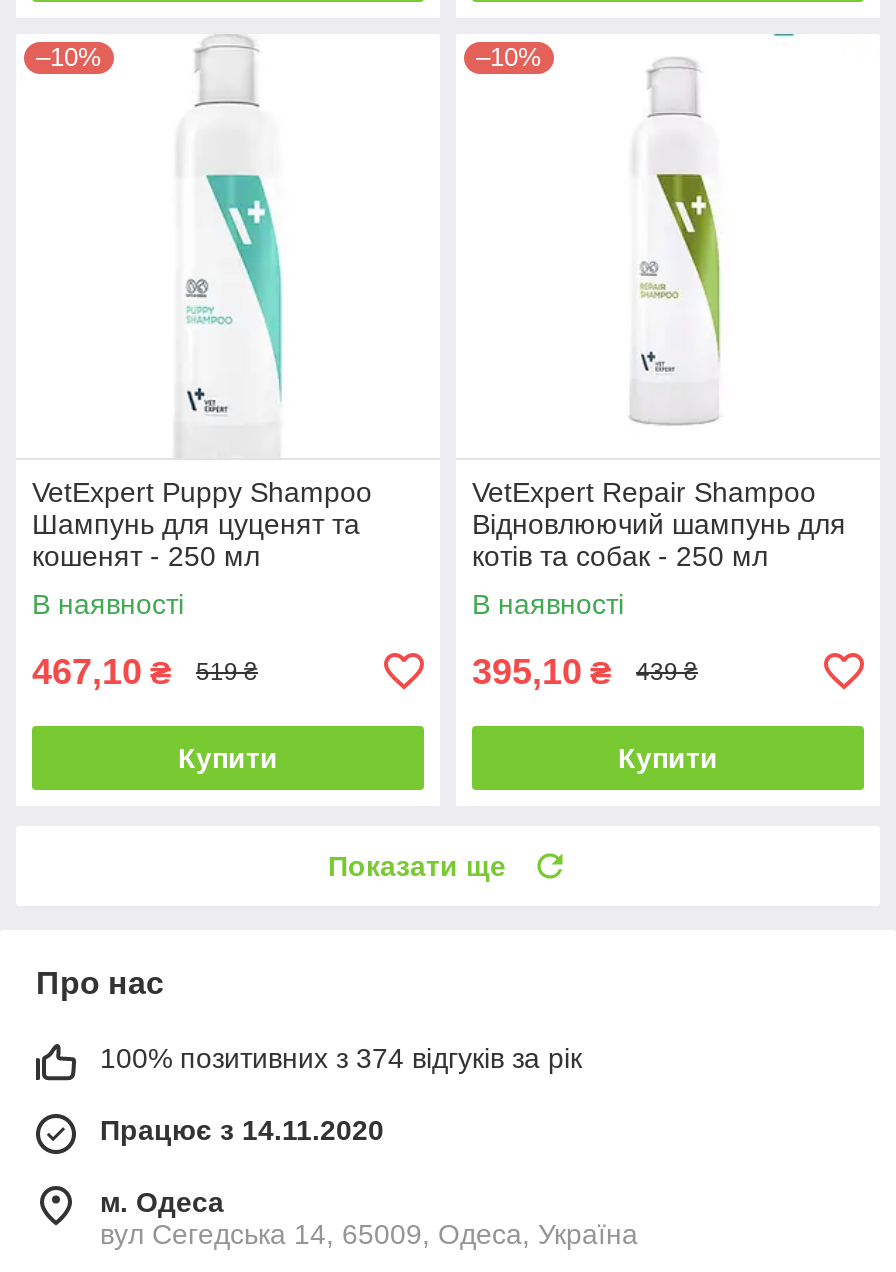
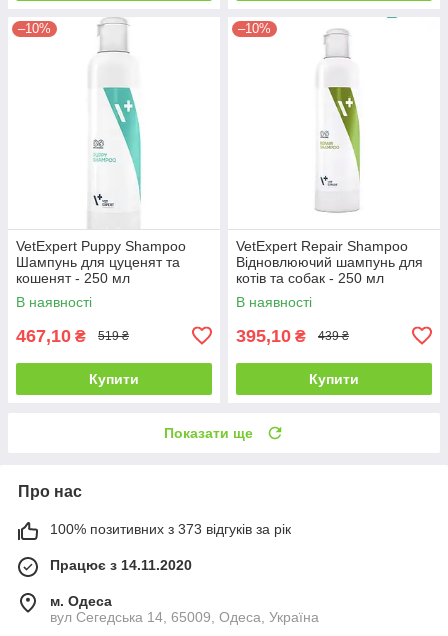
[100,1042,582,1074] 100% позитивних з 374 відгуків за рік -> [50,521,291,537] 100% позитивних з 373 відгуків за рік

